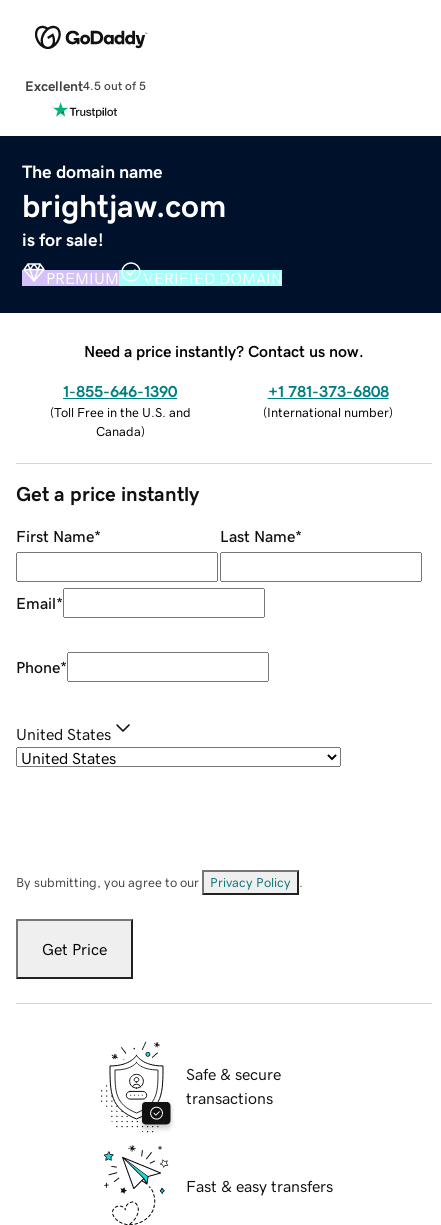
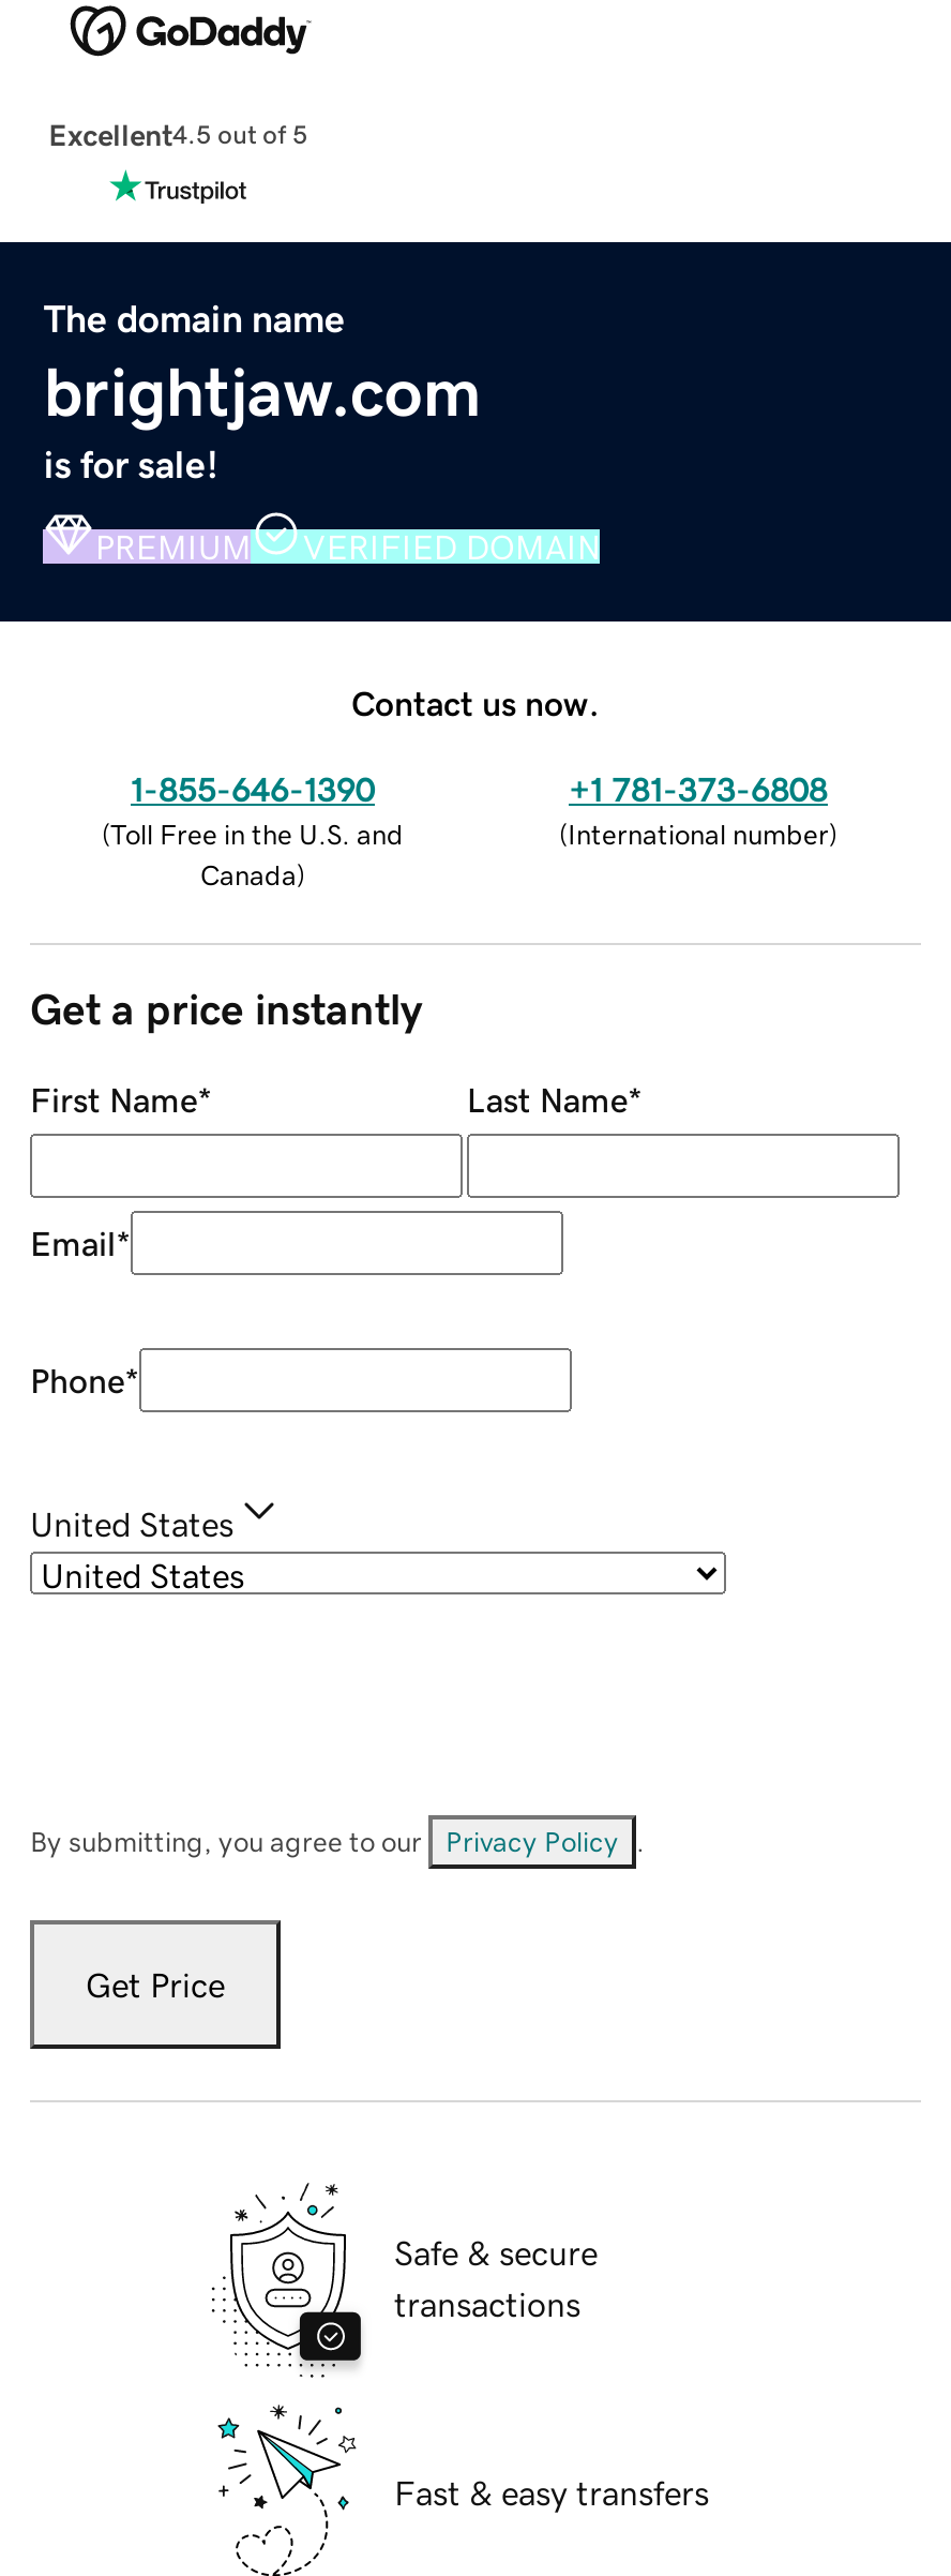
[84,343,364,359] Need a price instantly? Contact us now. -> [351,685,600,719] Contact us now.

